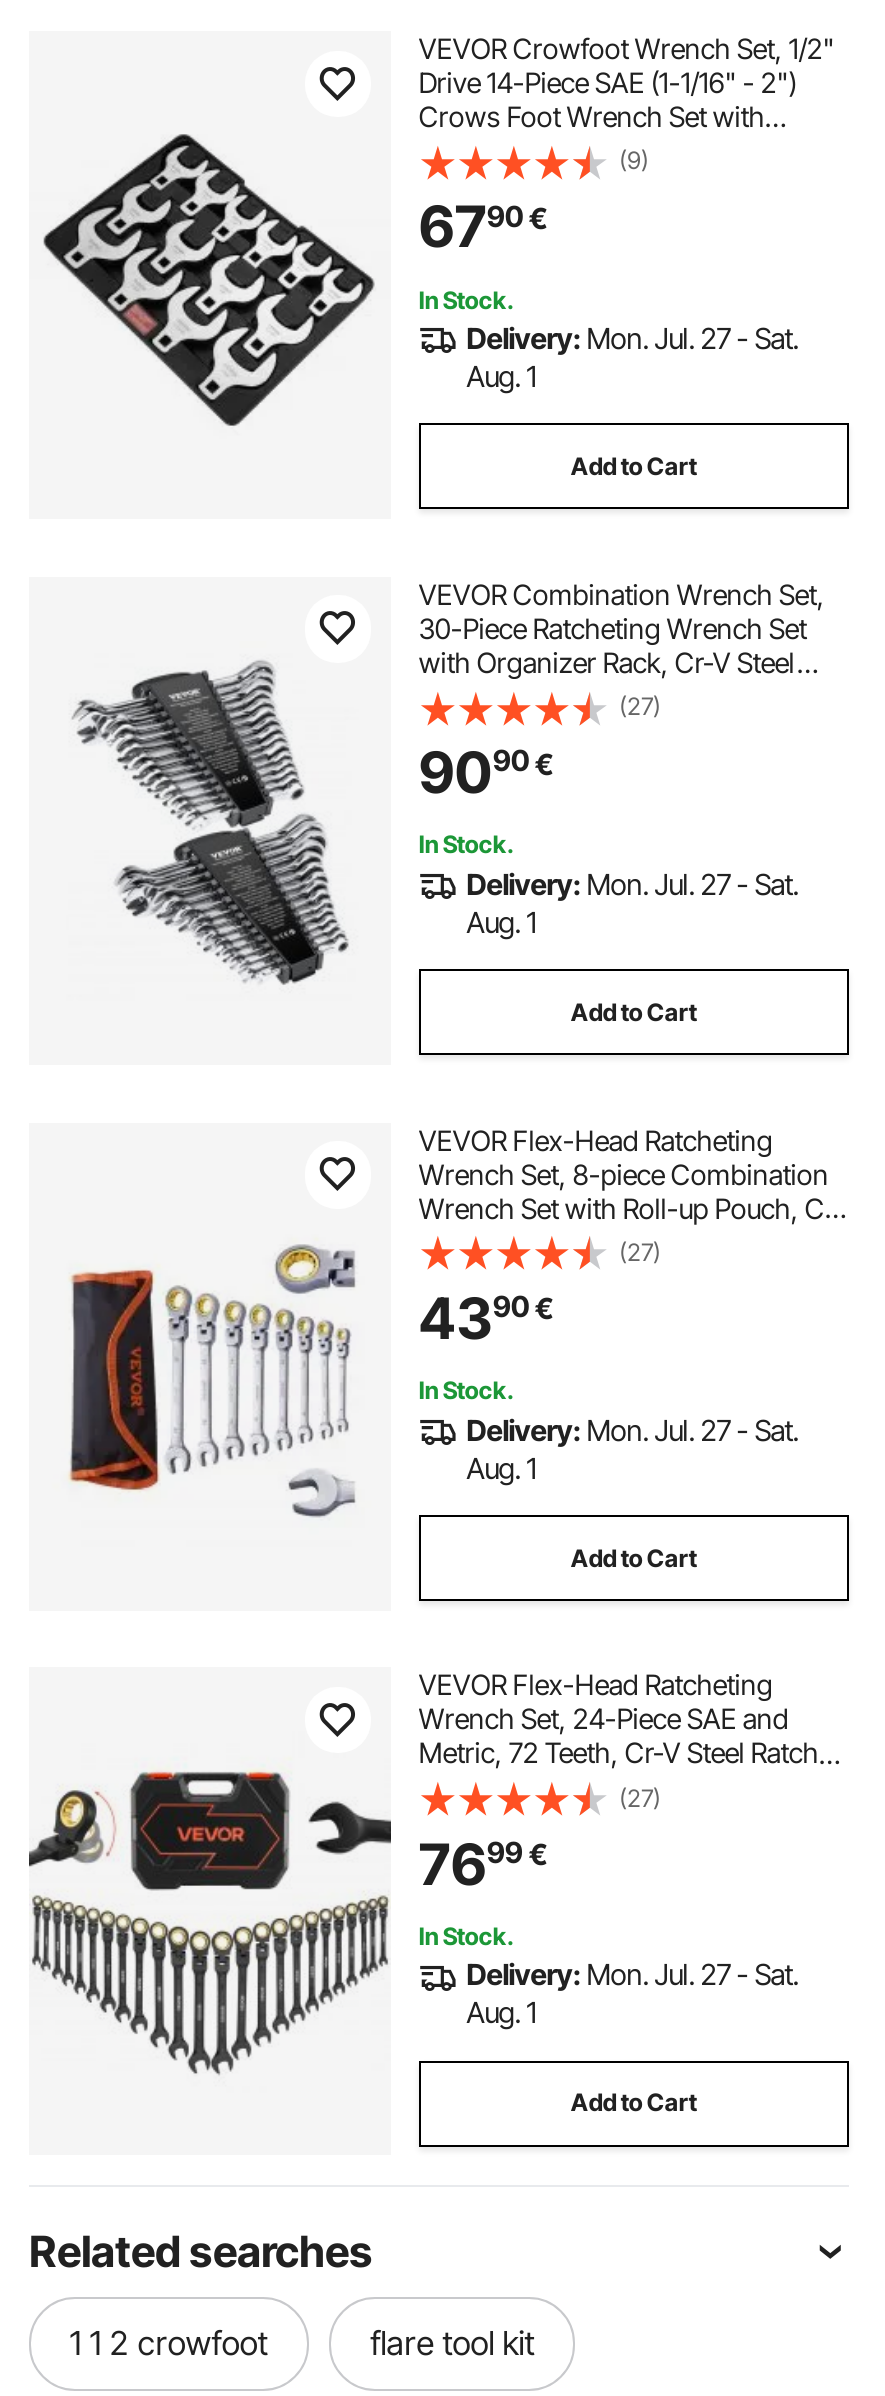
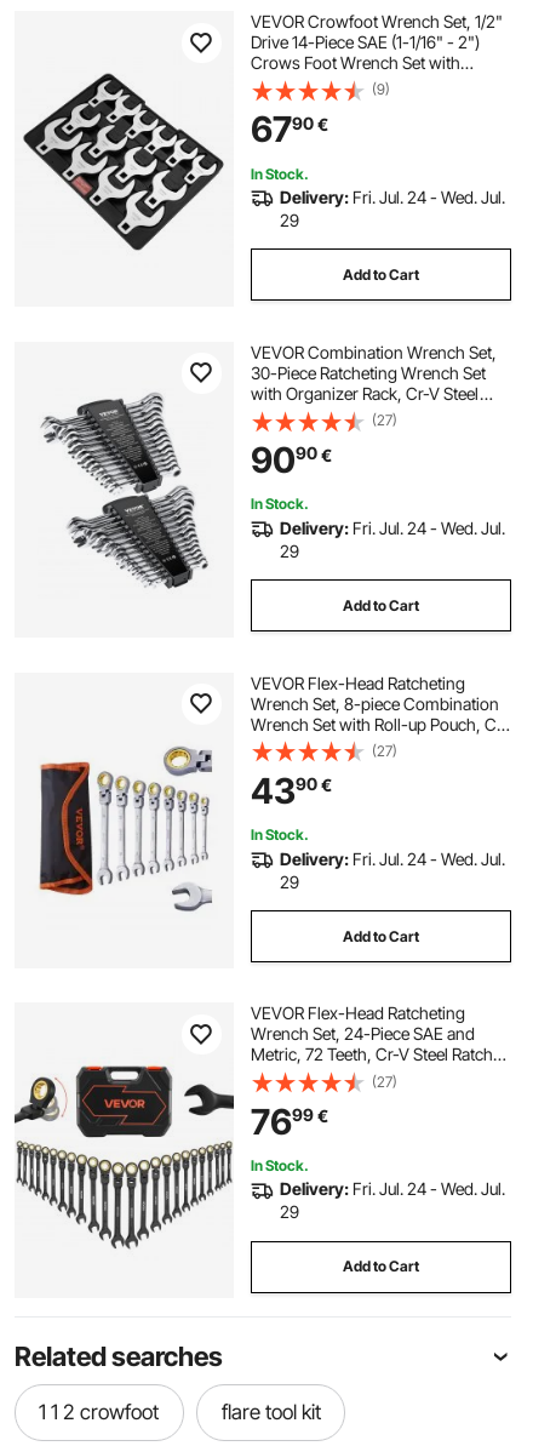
[466,321,798,393] Delivery: Mon. Jul. 27 - Sat. | Aug. 1 -> [279,187,505,230] Delivery: Fri. Jul. 24 - Wed. Jul. | 29
[466,867,798,939] Delivery: Mon. Jul. 27 - Sat. | Aug. 1 -> [279,517,505,561] Delivery: Fri. Jul. 24 - Wed. Jul. | 29
[466,1412,798,1484] Delivery: Mon. Jul. 27 - Sat. | Aug. 1 -> [279,848,505,892] Delivery: Fri. Jul. 24 - Wed. Jul. | 29
[466,1958,798,2030] Delivery: Mon. Jul. 27 - Sat. | Aug. 1 -> [279,1179,505,1222] Delivery: Fri. Jul. 24 - Wed. Jul. | 29

